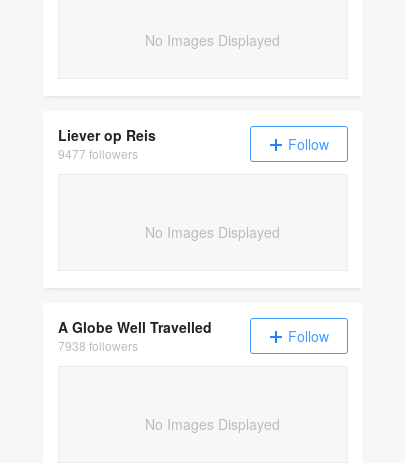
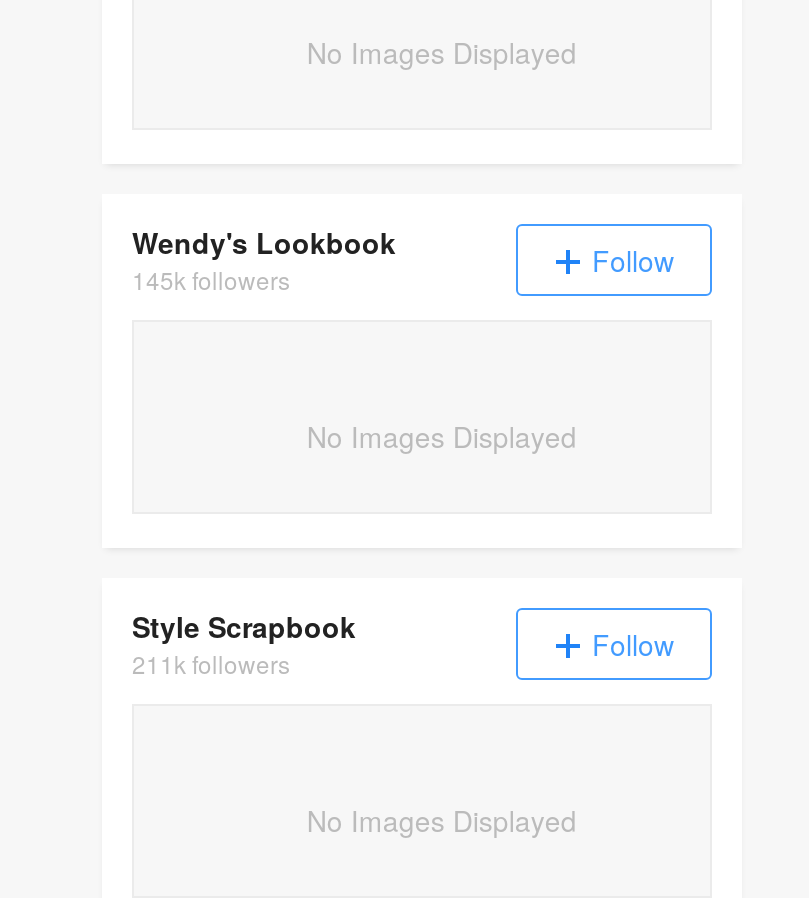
[58,125,156,162] Liever op Reis | 9477 followers -> [132,222,396,296] Wendy's Lookbook | 145k followers
[58,317,212,354] A Globe Well Travelled | 7938 followers -> [132,606,356,680] Style Scrapbook | 211k followers

